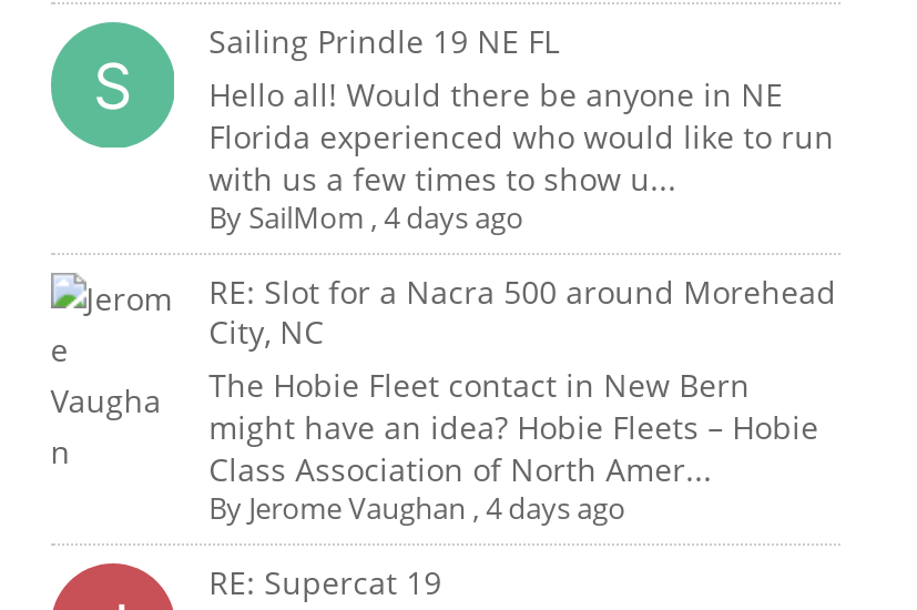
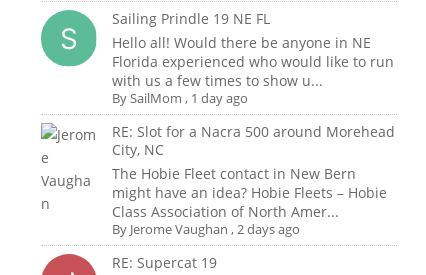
[209,198,524,238] By SailMom, 4 days ago -> [112,89,248,107] By SailMom, 1 day ago
[209,488,626,528] By Jerome Vaughan, 4 days ago -> [112,220,300,238] By Jerome Vaughan, 2 days ago

